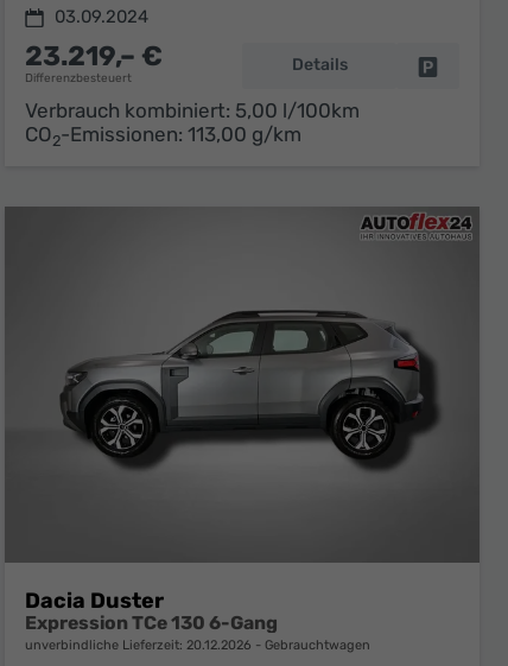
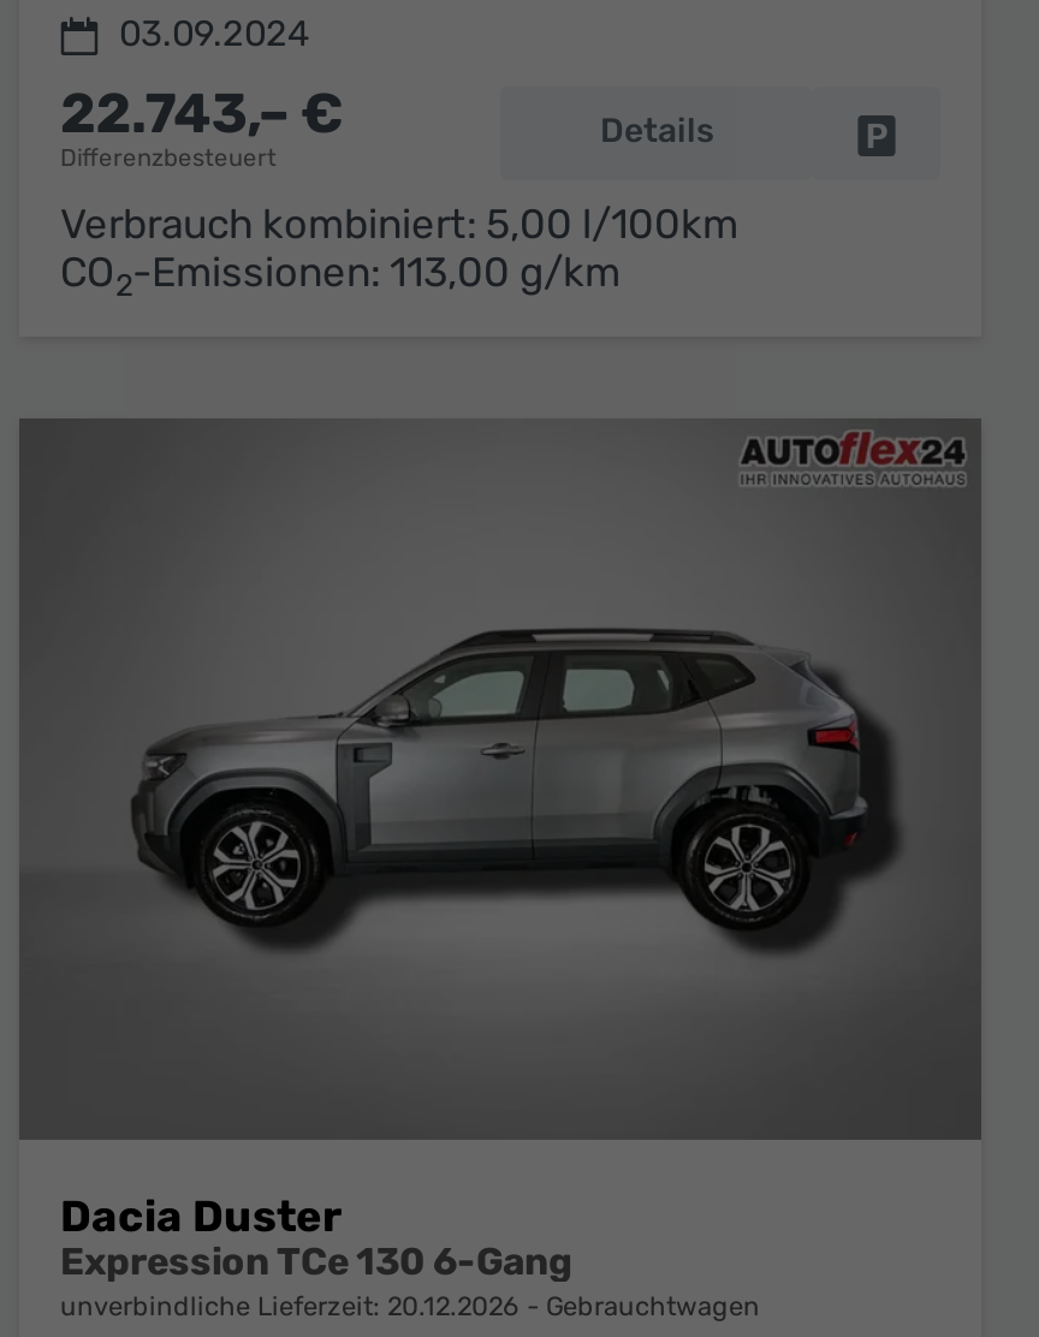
[25,41,162,73] 23.219,– € -> [60,83,343,148] 22.743,– €

